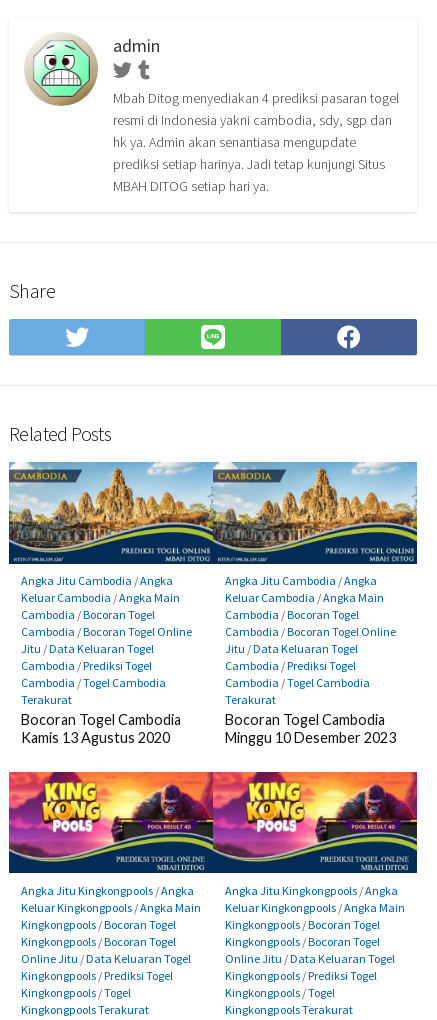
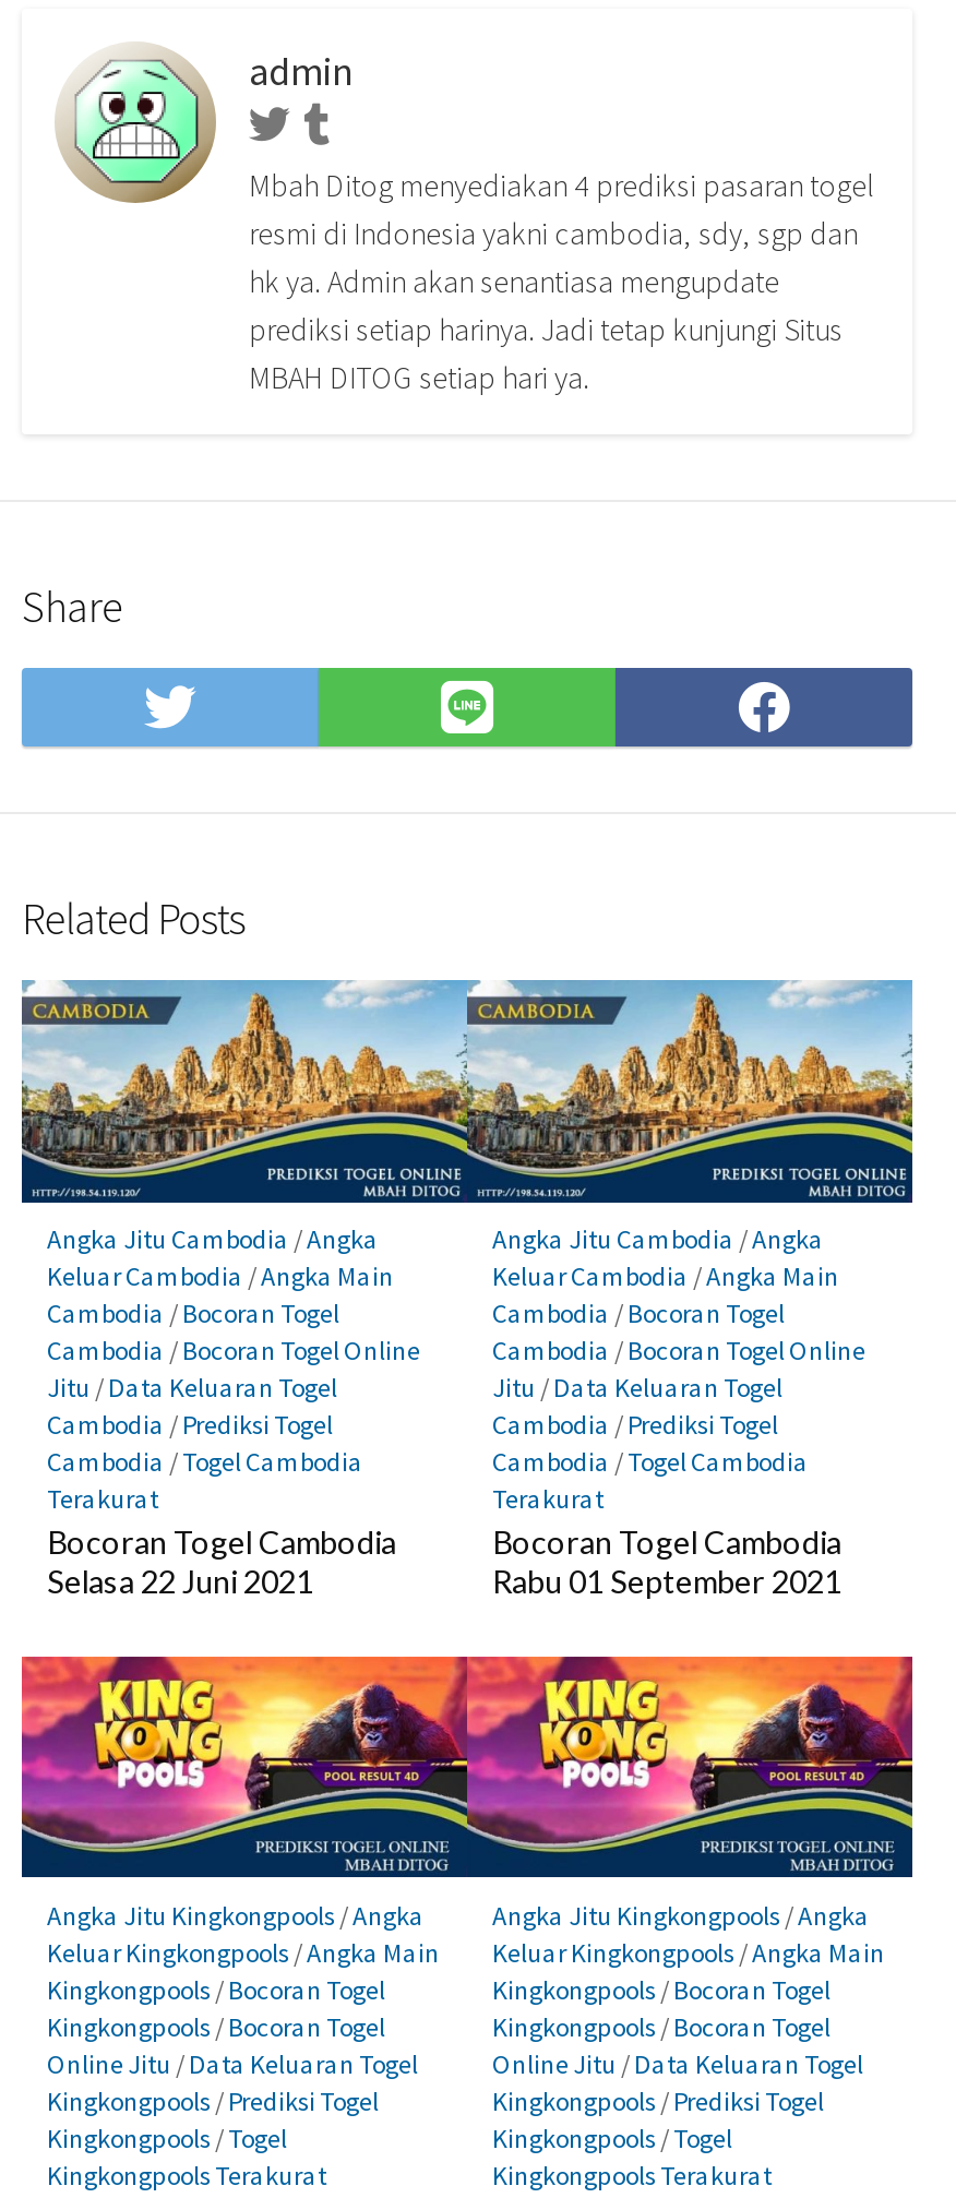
[20,729,169,746] Kamis 13 Agustus 2020 -> [47,1563,313,1601] Selasa 22 Juni 2021
[224,729,395,746] Minggu 10 Desember 2023 -> [492,1563,841,1601] Rabu 01 September 2021

